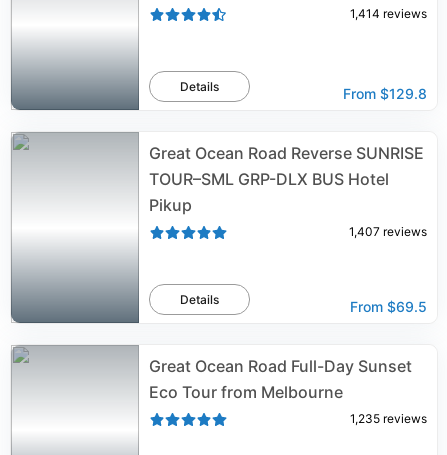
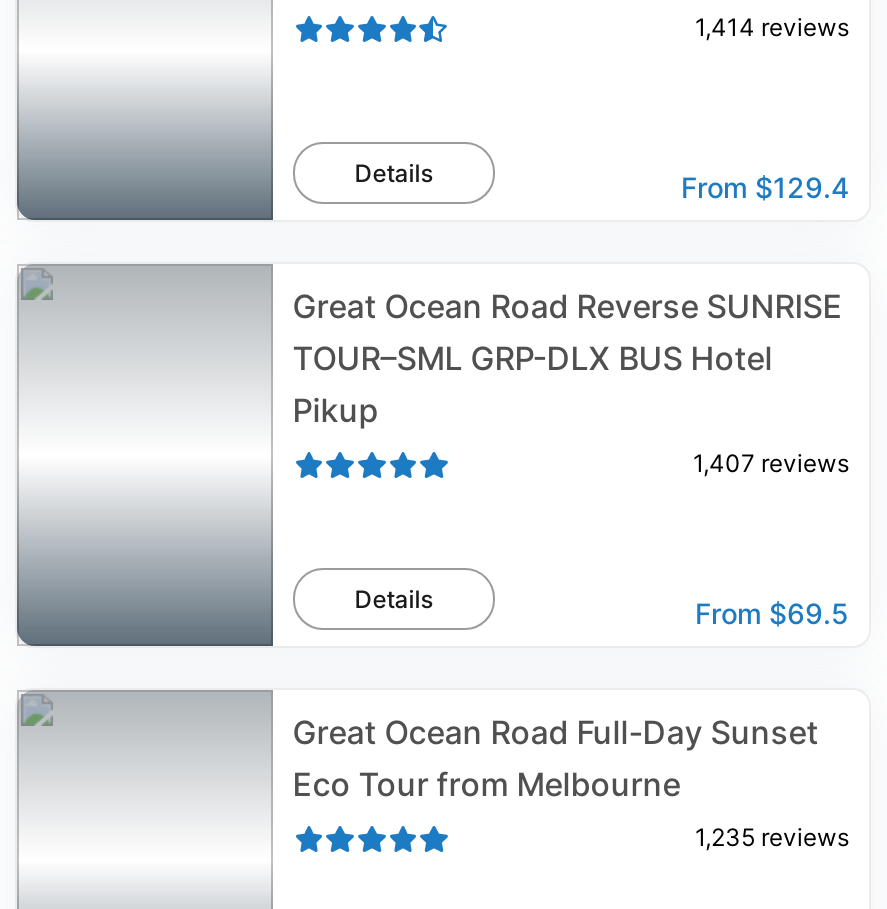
[343,85,427,102] From $129.8 -> [681,170,849,204] From $129.4

